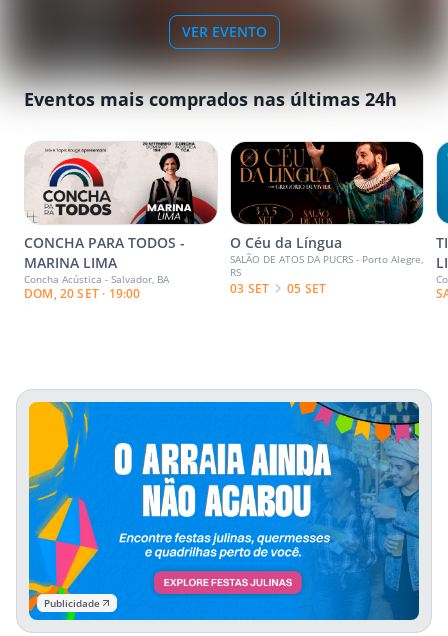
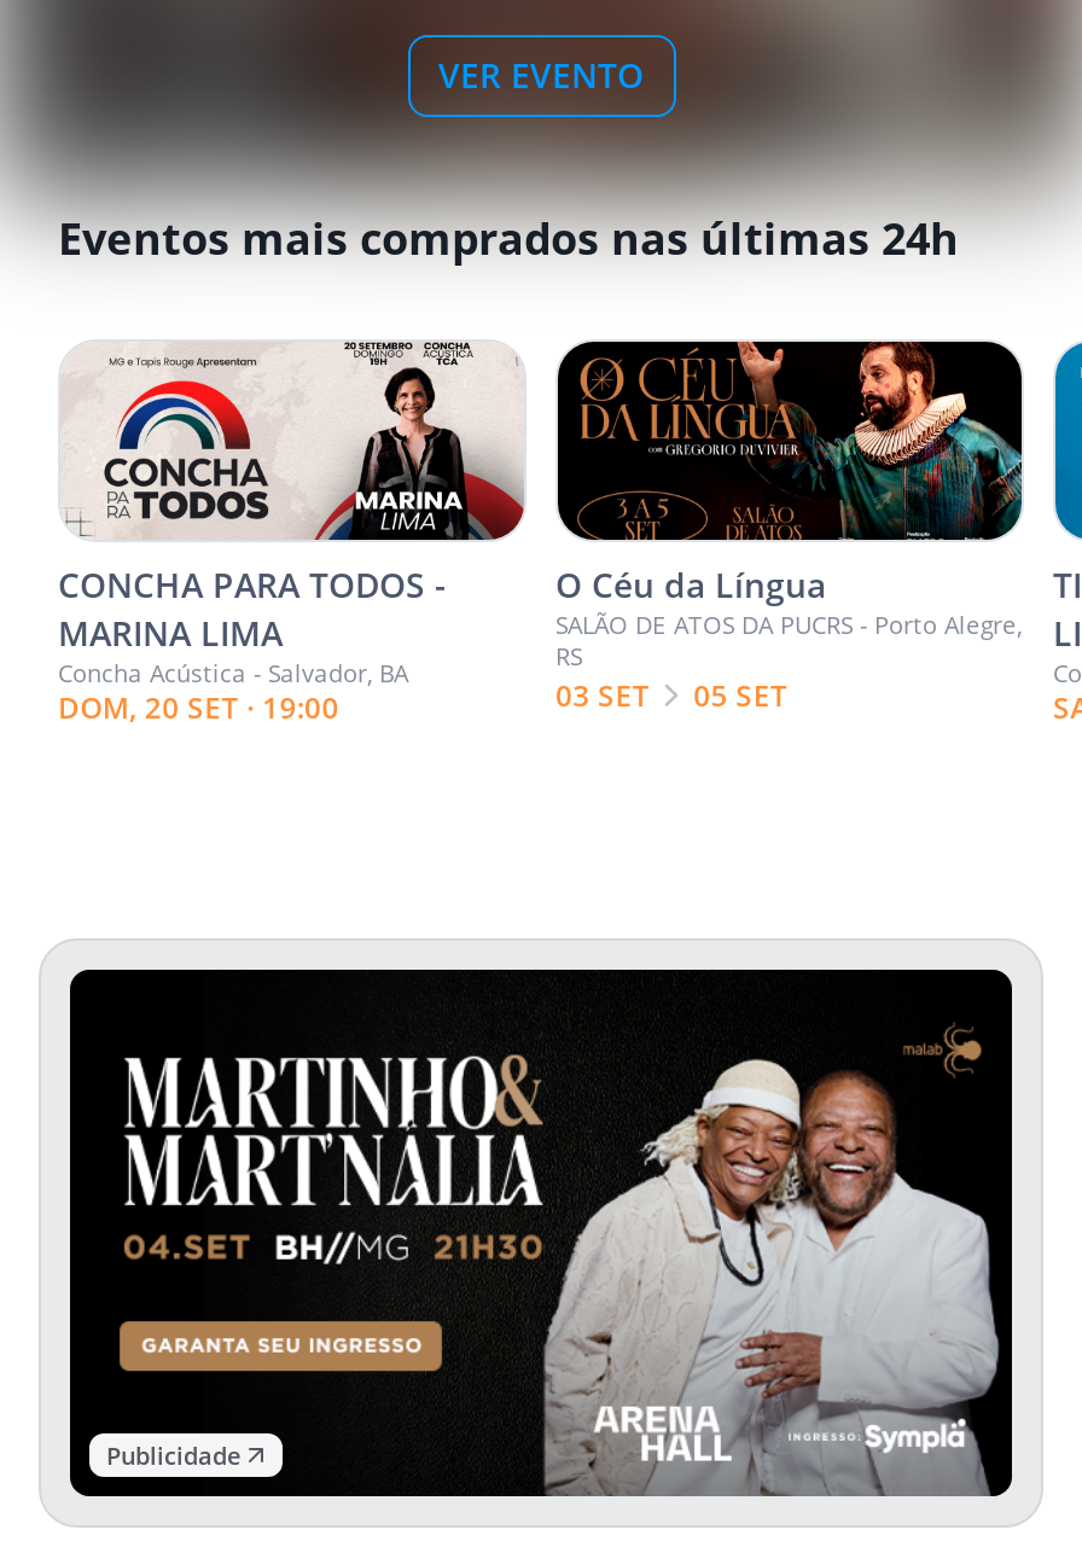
[28,401,420,621] [image] -> [68,967,1014,1499] [image]

